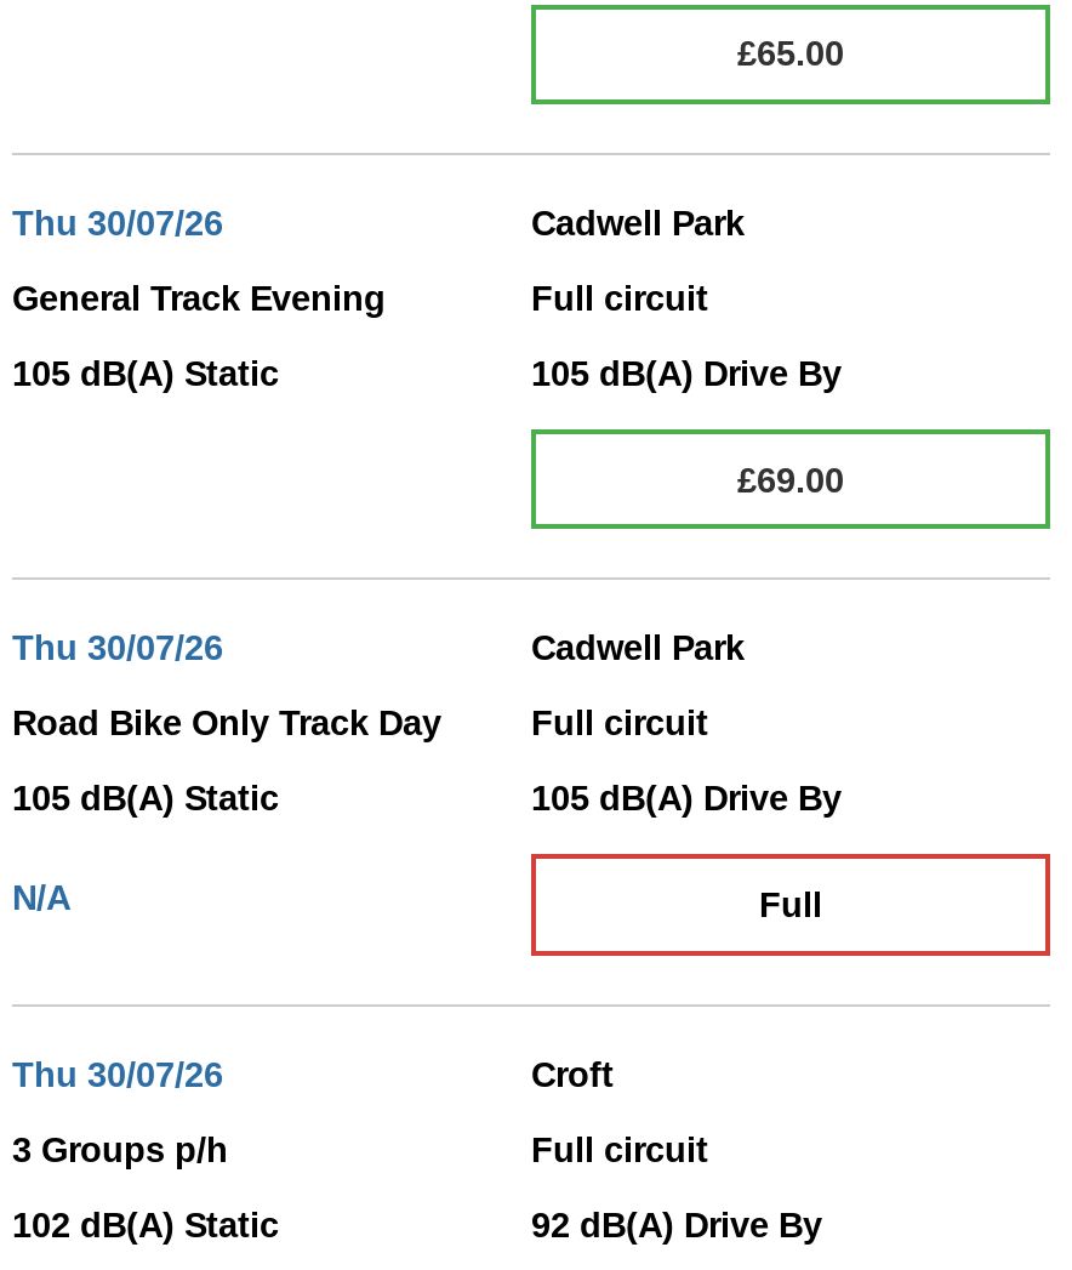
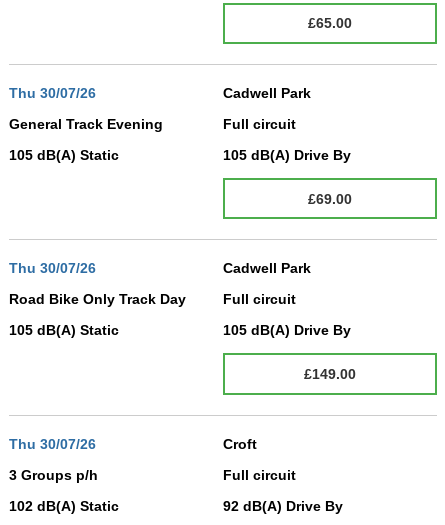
[12,879,822,925] N/A | Full -> [304,366,356,382] £149.00

